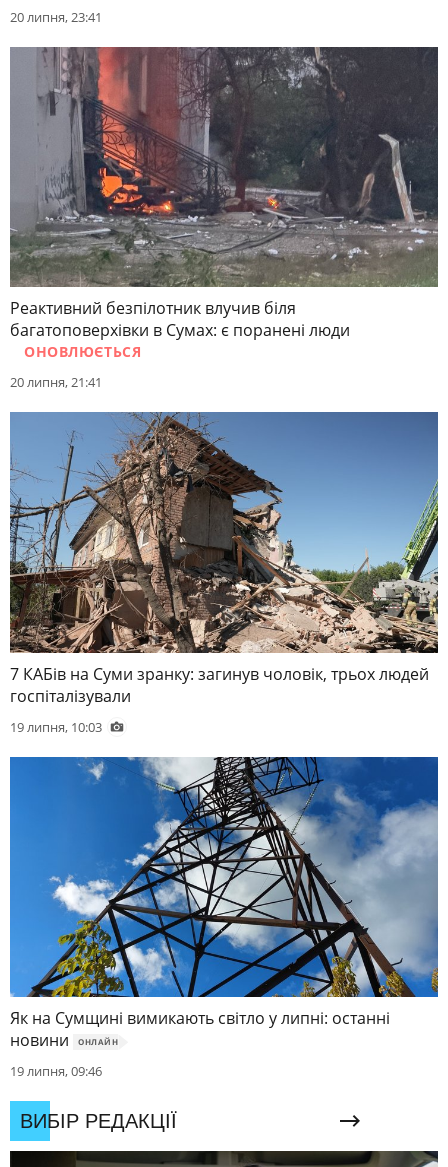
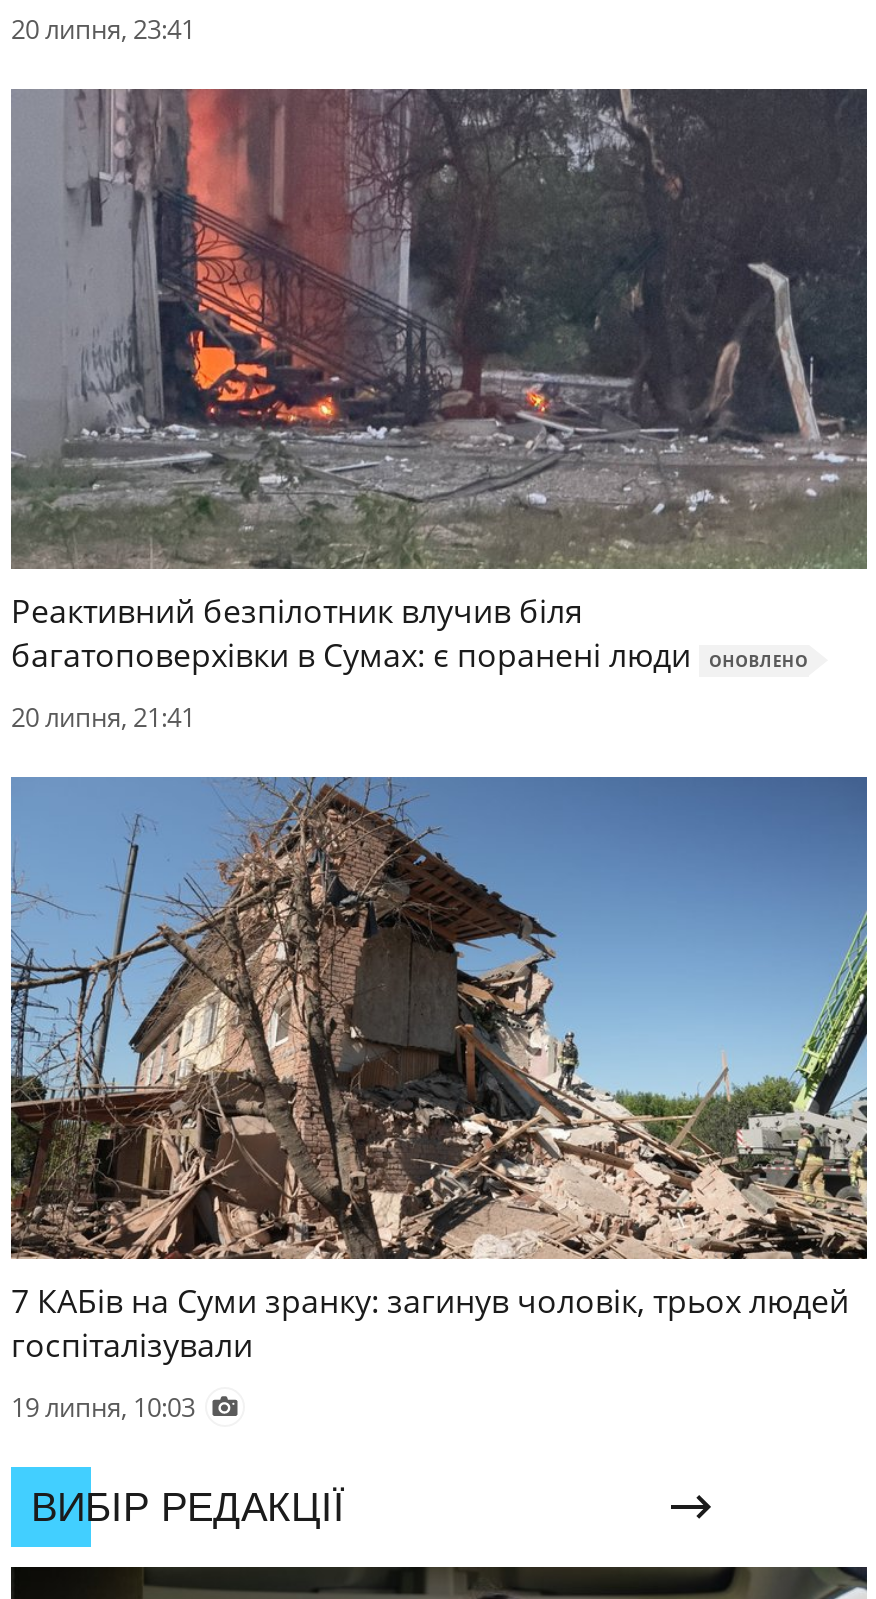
[24,342,141,361] ОНОВЛЮЄТЬСЯ -> [709,648,808,670] ОНОВЛЕНО
[9,756,439,1080] [image] | Як на Сумщині вимикають світло у липні: останні | новини | ОНЛАЙН | 19 липня, 09:46 -> none

